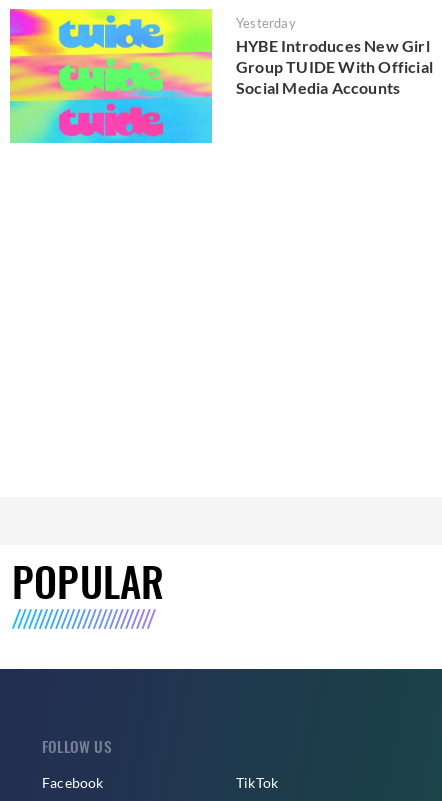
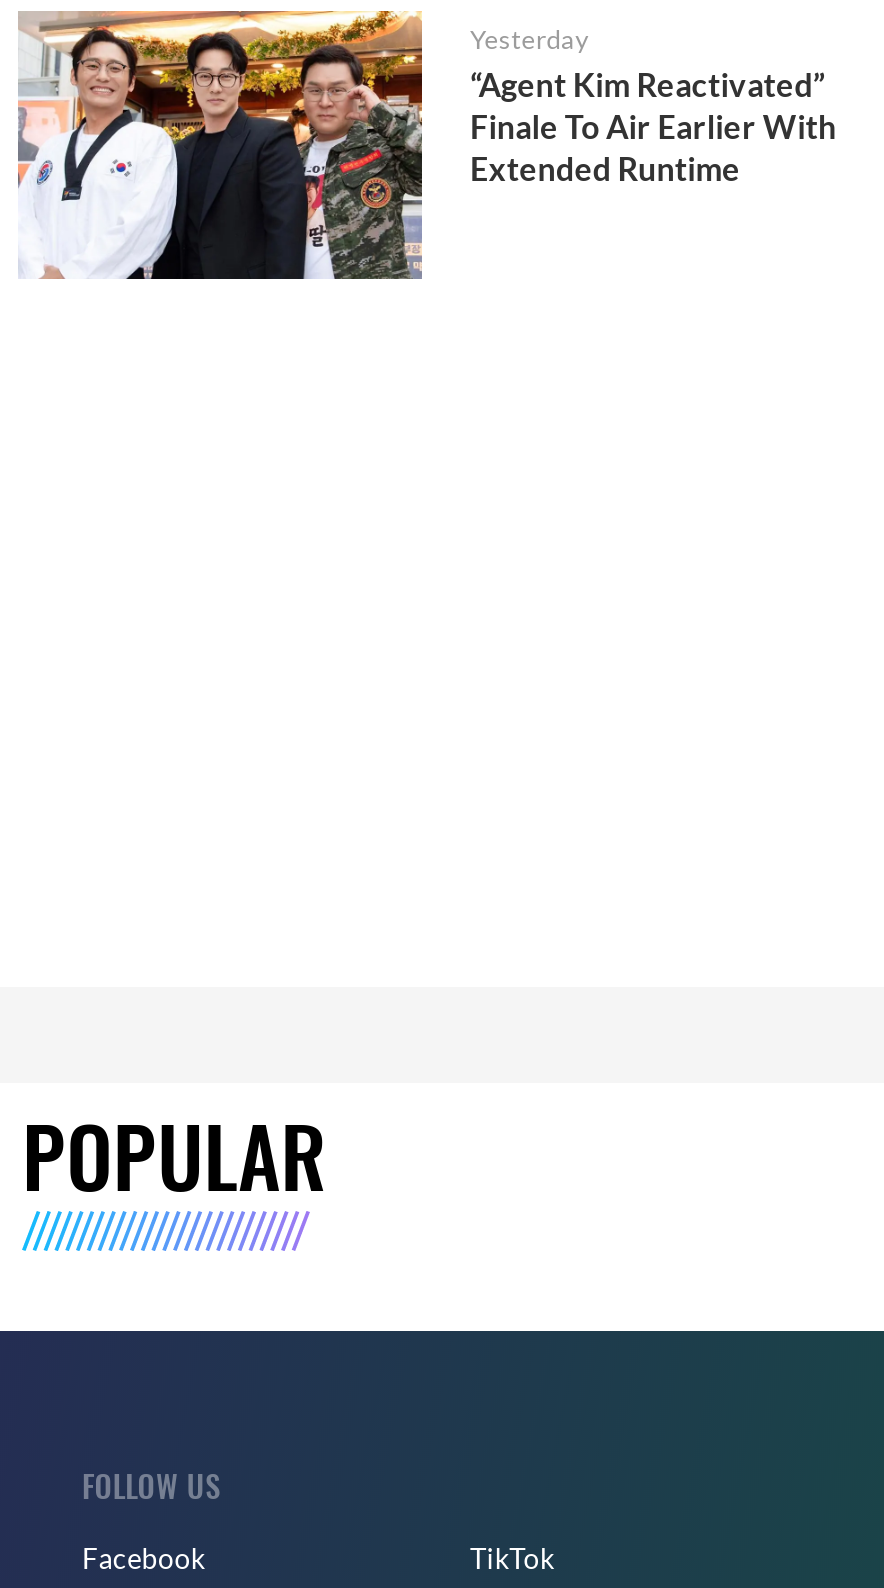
[9,8,433,144] [image] | HYBE Introduces New Girl | Group TUIDE With Official | Social Media Accounts -> [16,9,836,281] [image] | “Agent Kim Reactivated” | Finale To Air Earlier With | Extended Runtime

